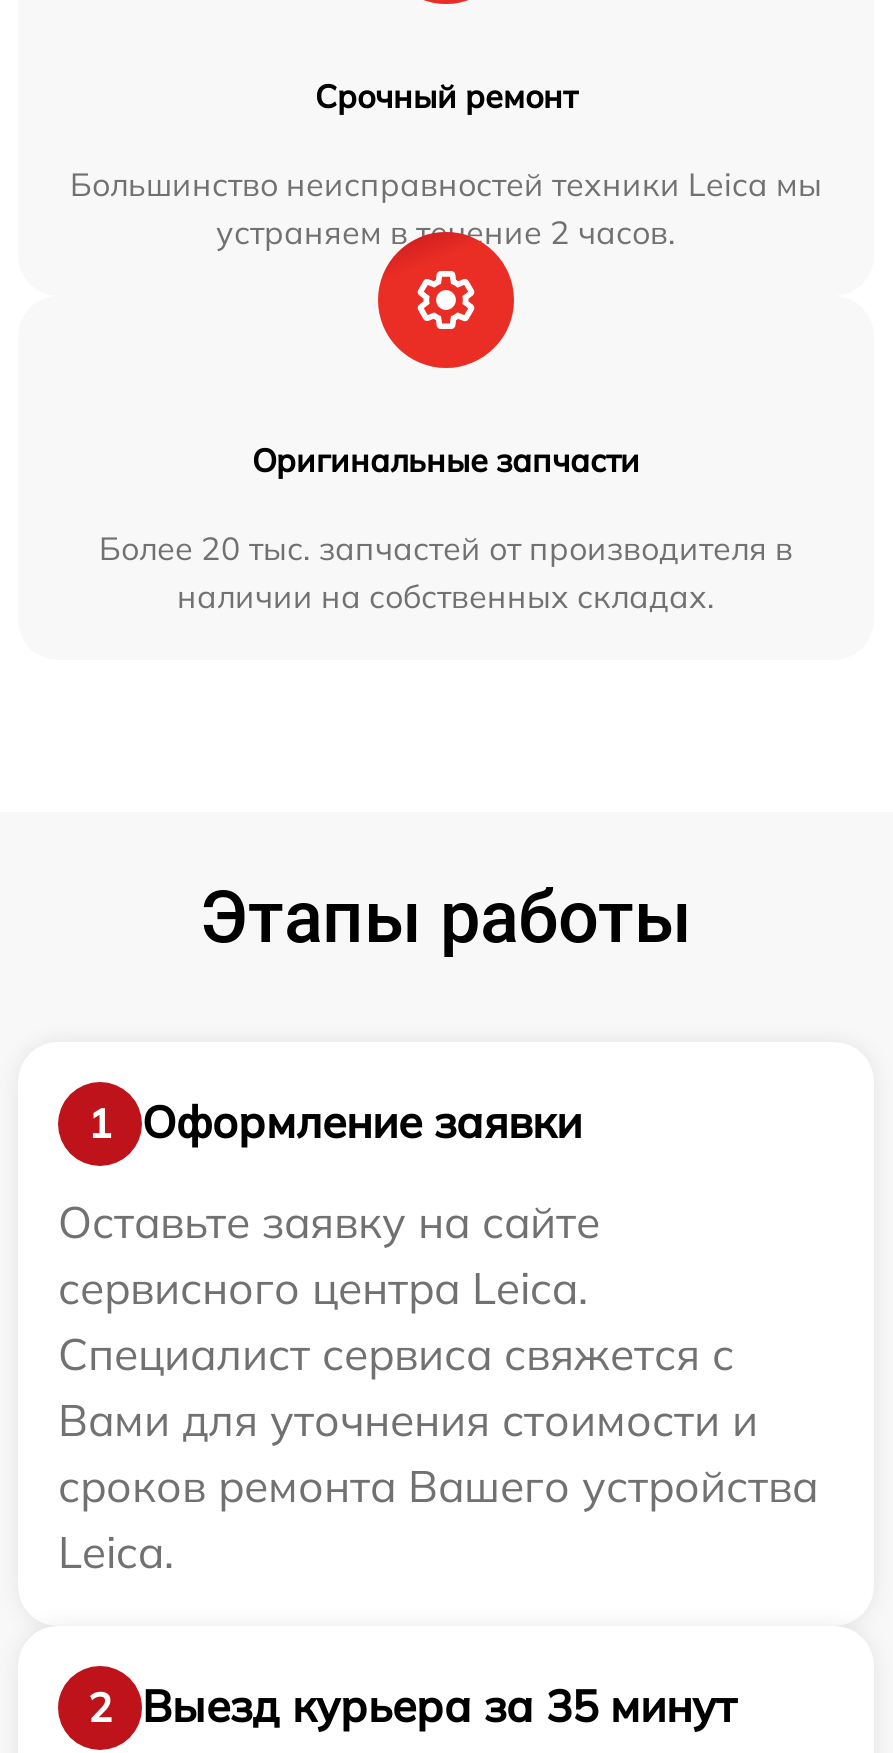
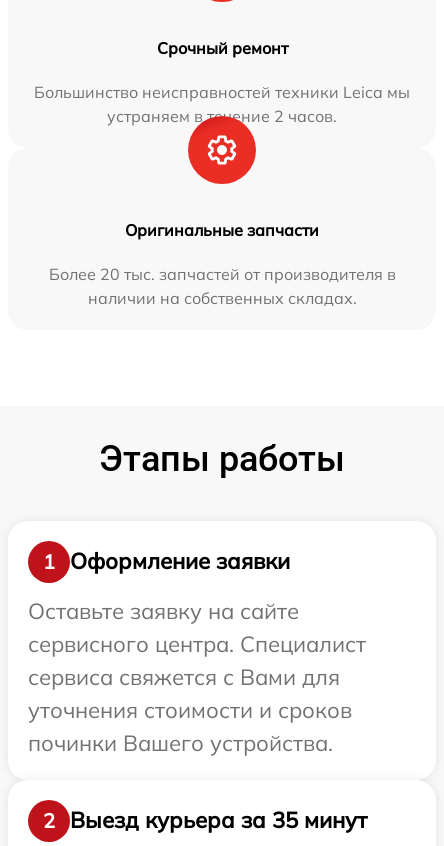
[58,1260,818,1580] сервисного центра Leica. | Специалист сервиса свяжется с | Вами для уточнения стоимости и | сроков ремонта Вашего устройства | Leica. -> [28,630,366,757] сервисного центра. Специалист | сервиса свяжется с Вами для | уточнения стоимости и сроков | починки Вашего устройства.

